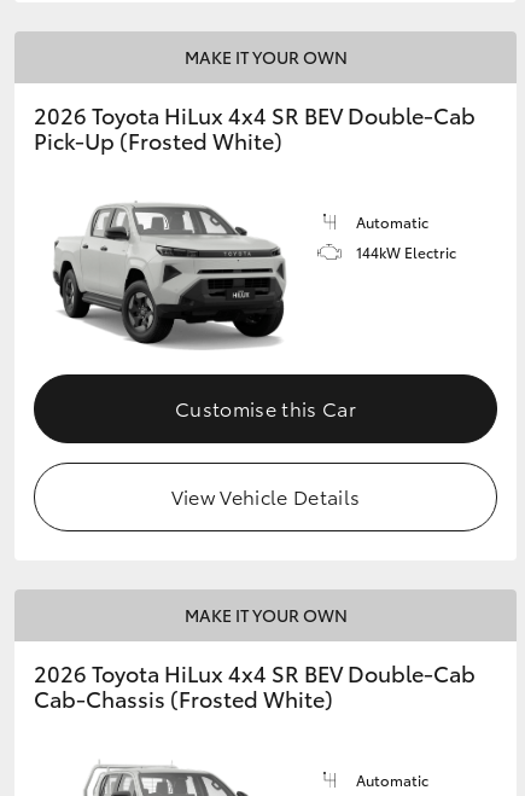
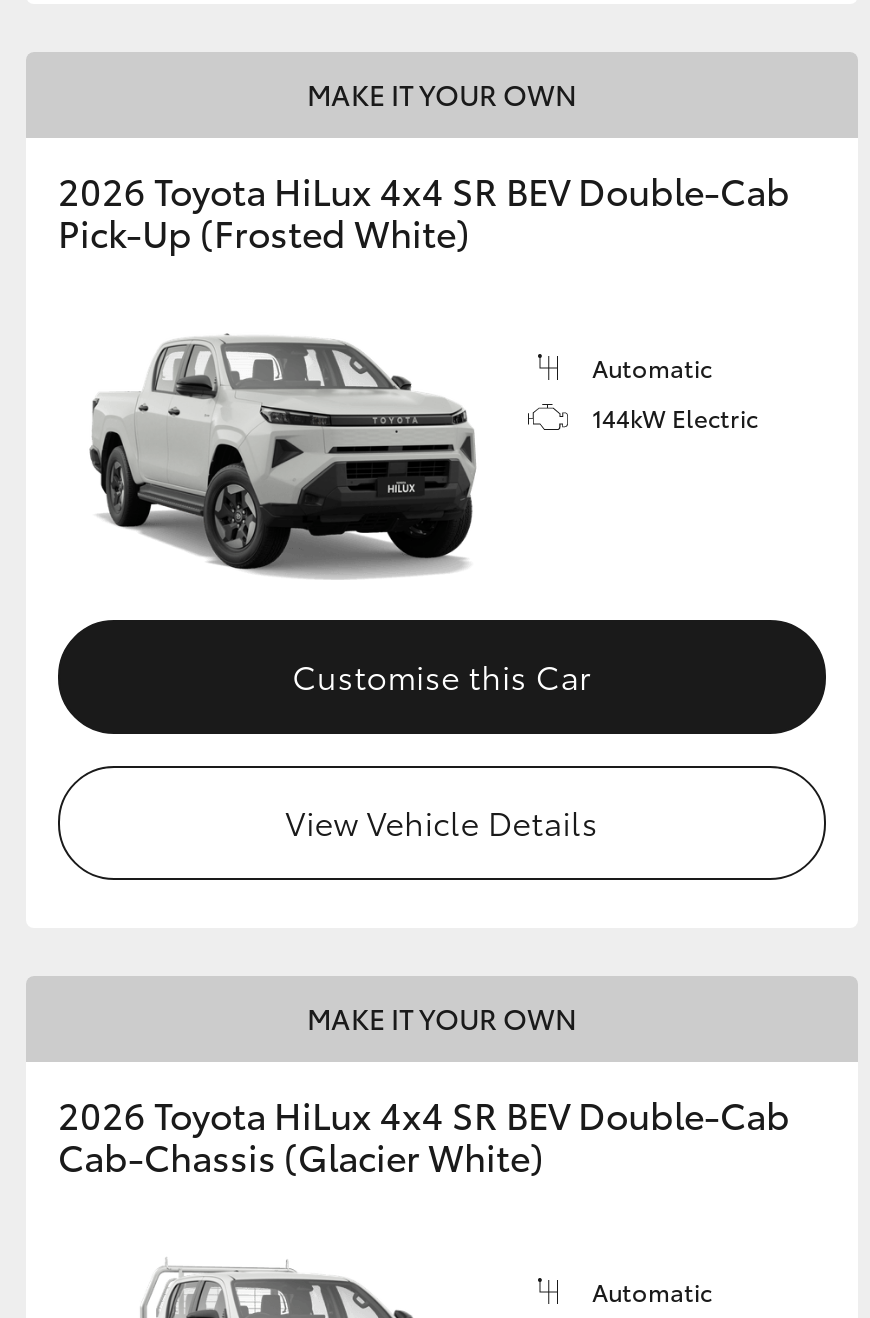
[34,682,333,714] Cab-Chassis (Frosted White) -> [58,1130,544,1182] Cab-Chassis (Glacier White)

